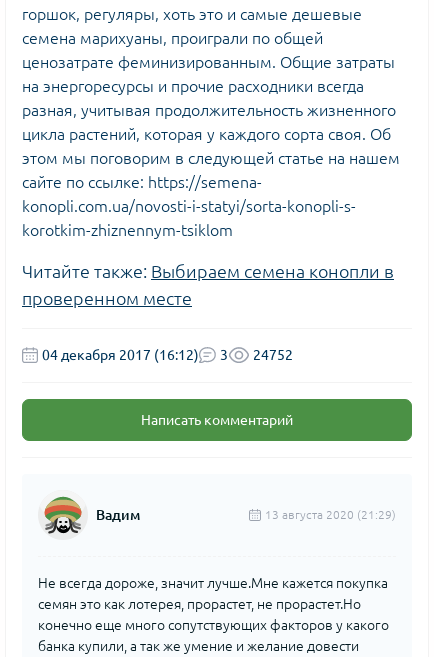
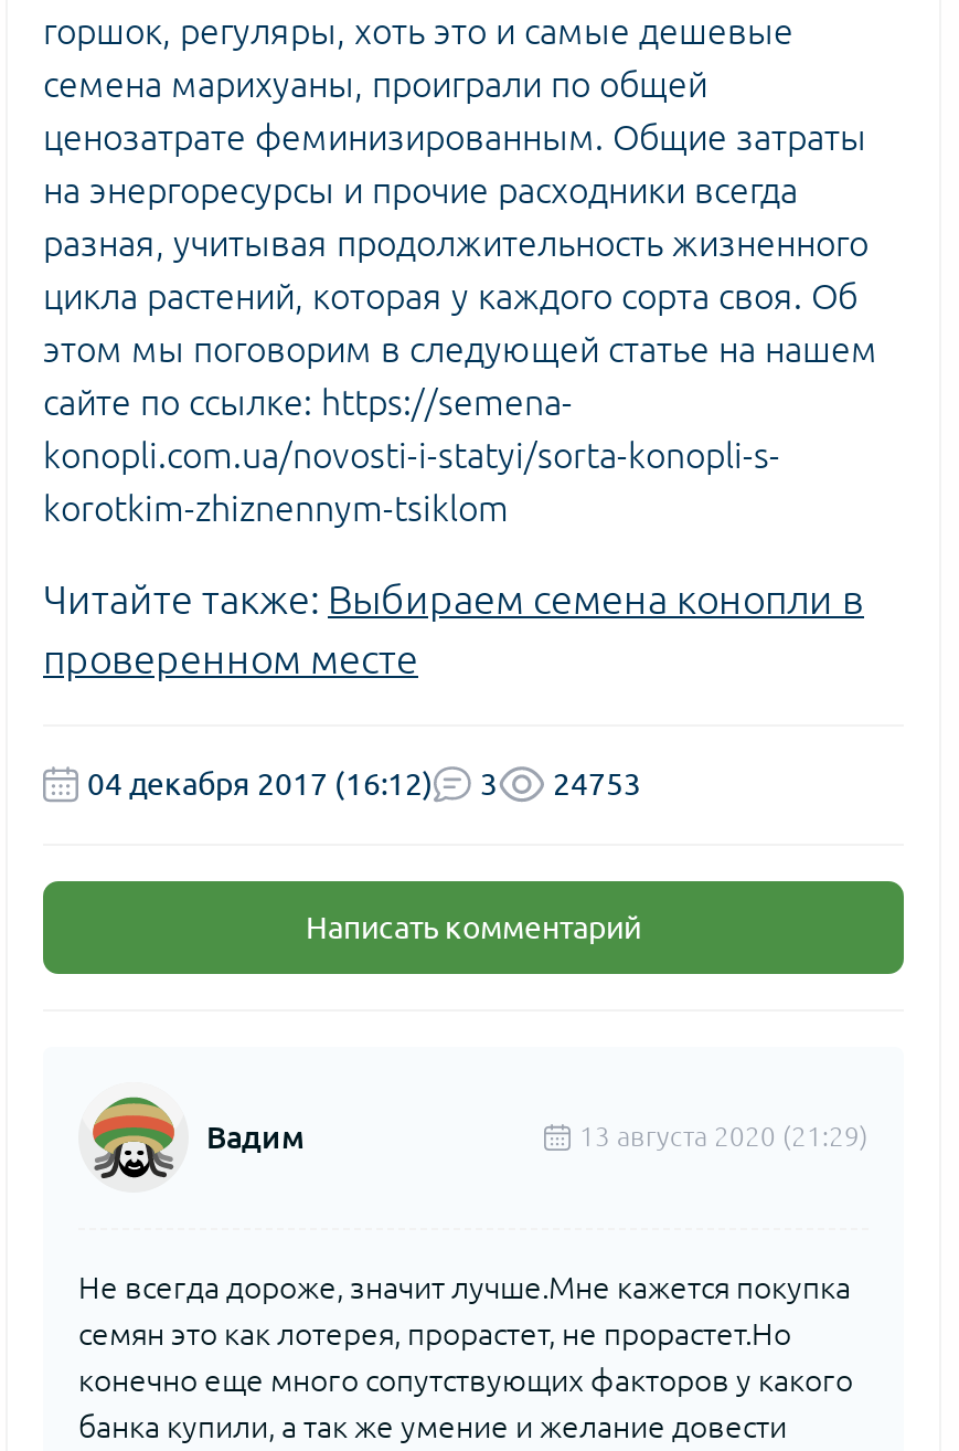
[42,346,293,362] 04 декабря 2017 (16:12) 3 24752 -> [87,765,641,801] 04 декабря 2017 (16:12) 3 24753

